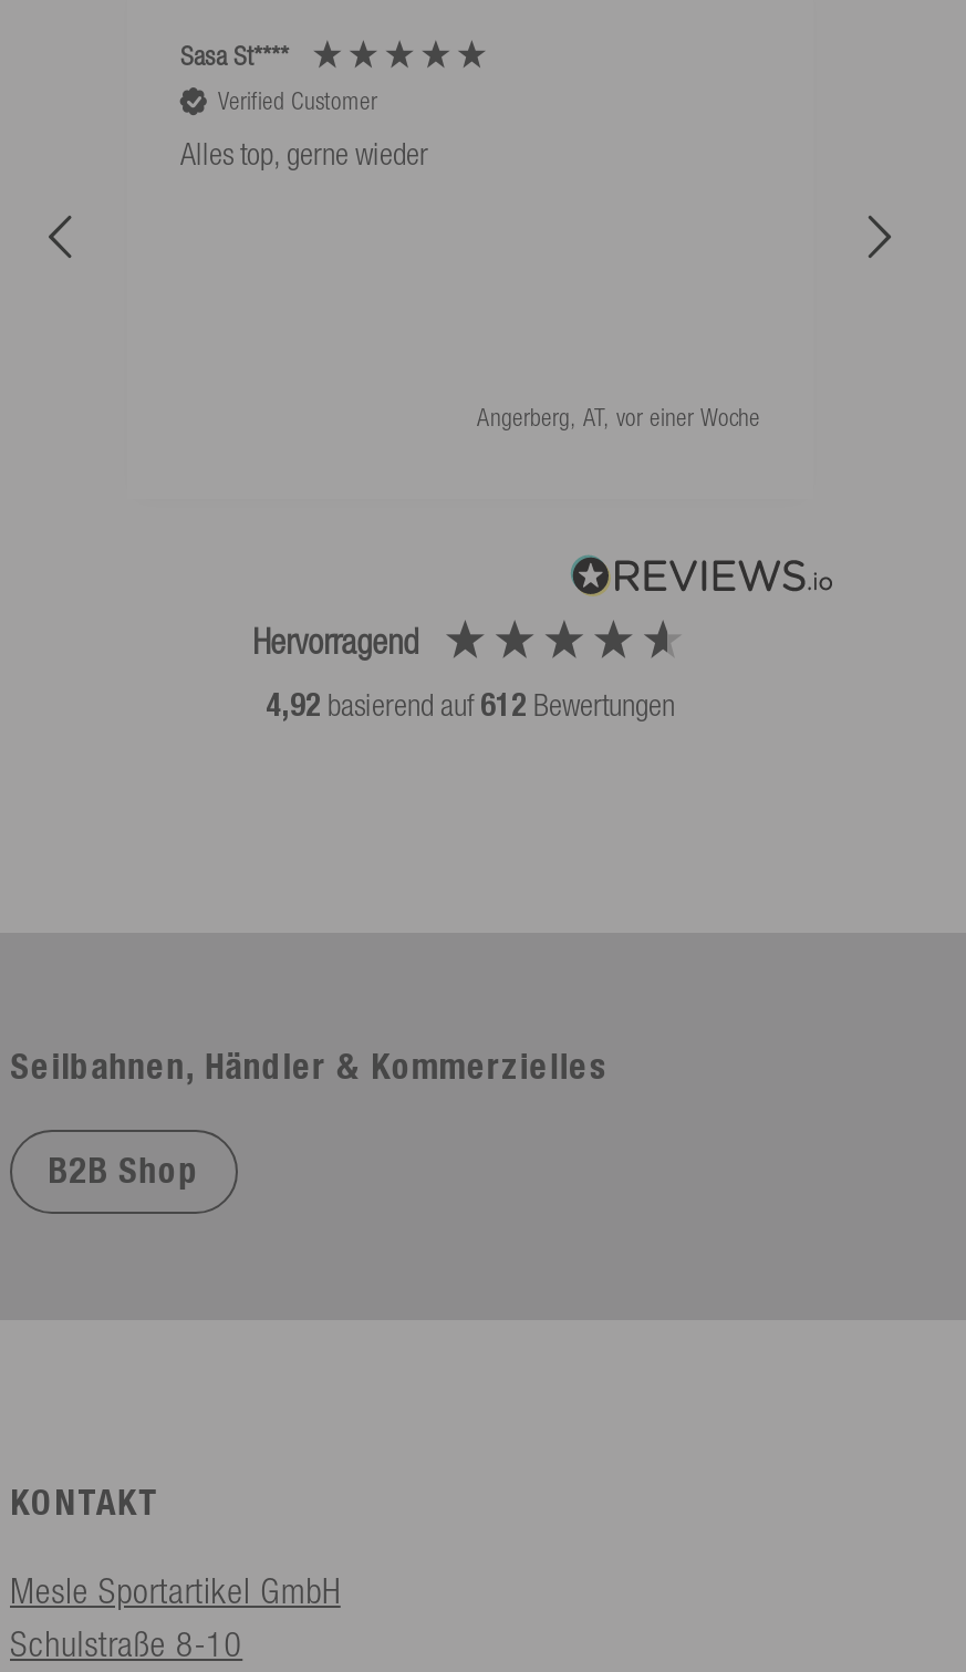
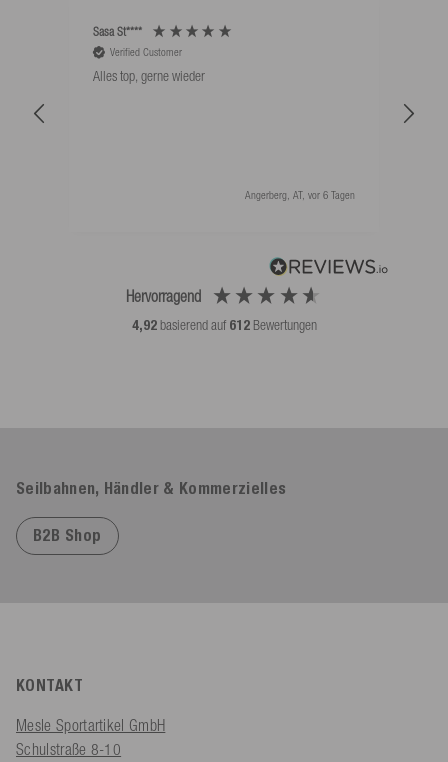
[477,405,760,431] Angerberg, AT, vor einer Woche -> [245,189,355,201] Angerberg, AT, vor 6 Tagen

